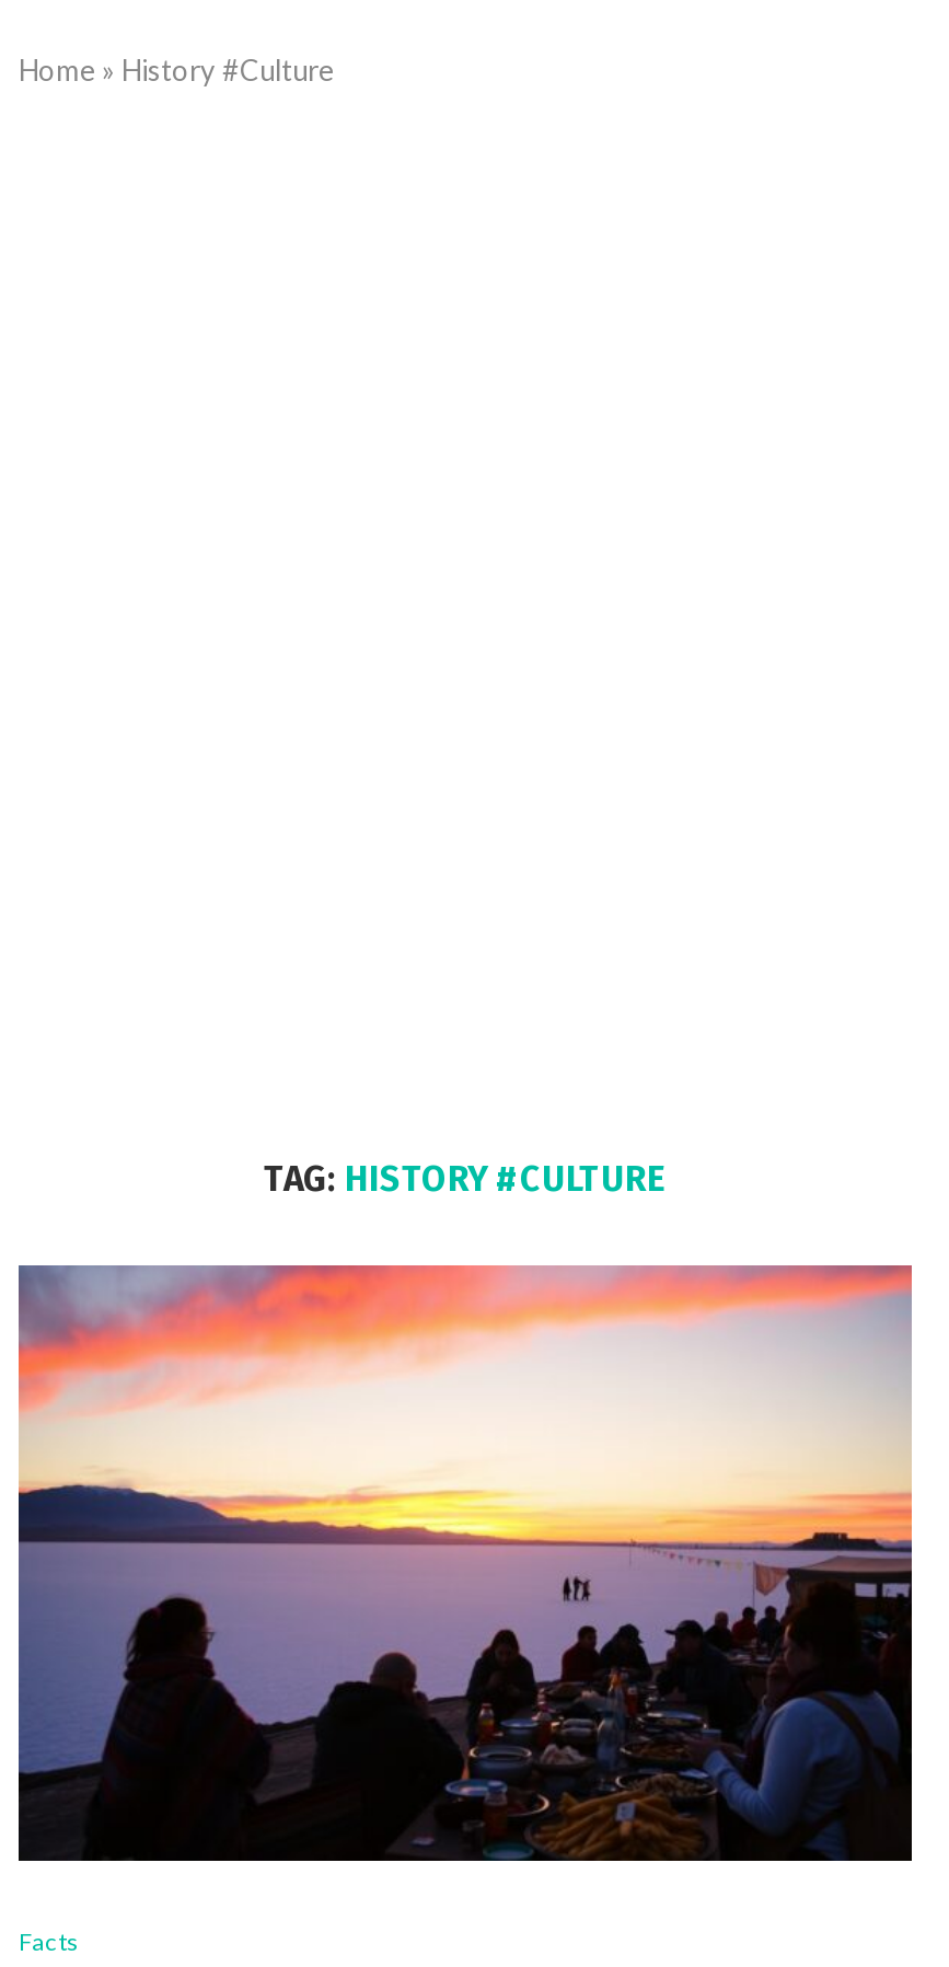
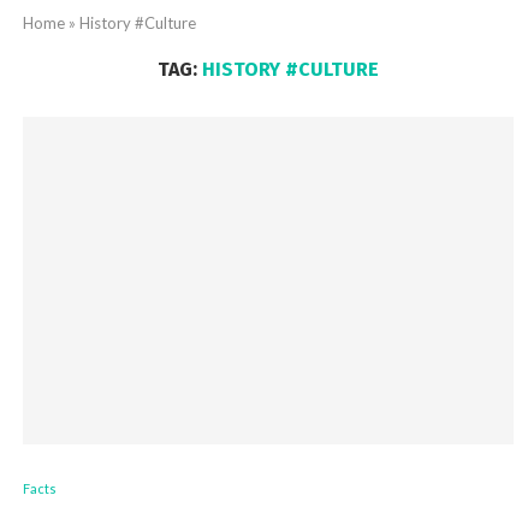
[16,1263,914,1863] [image] -> none

